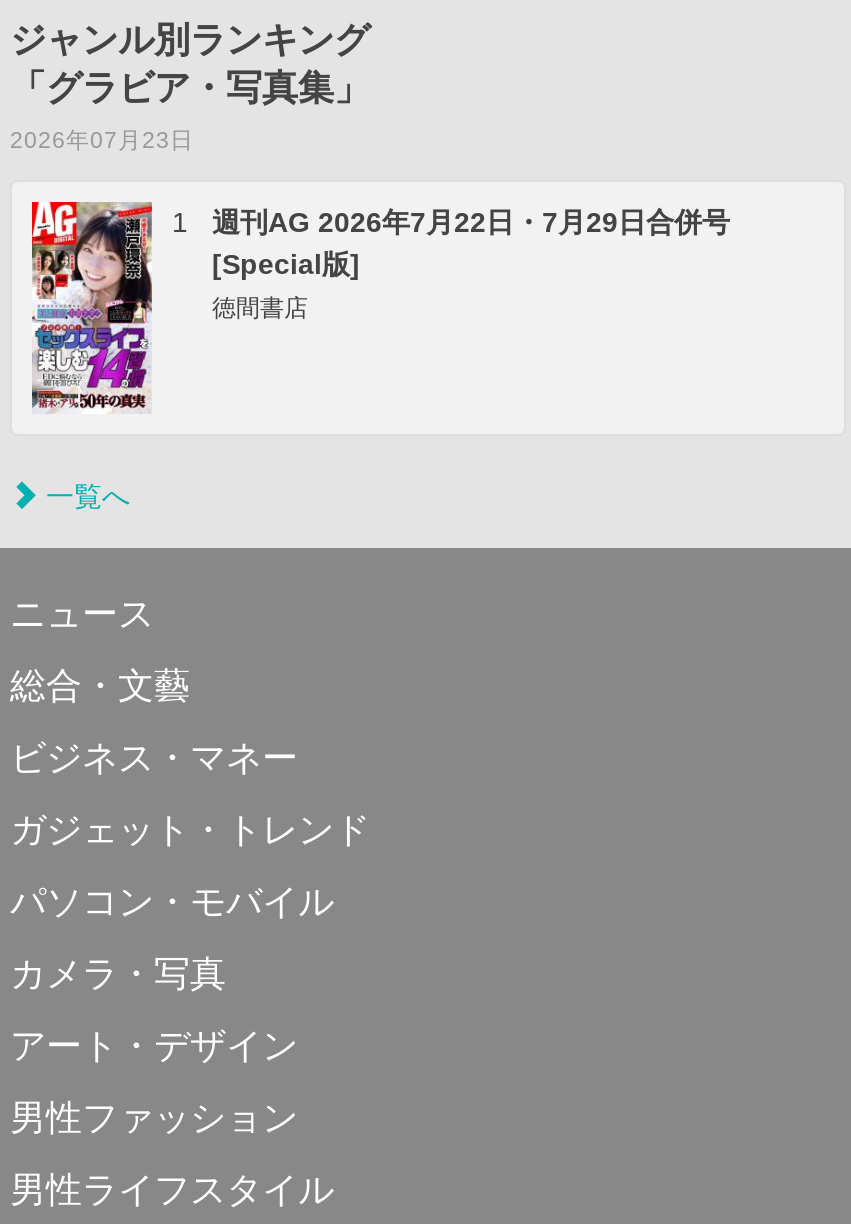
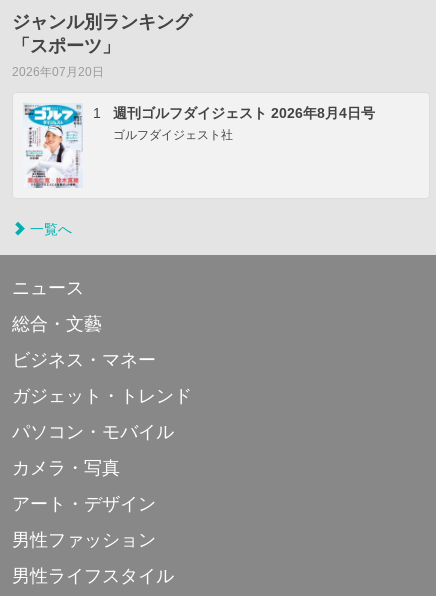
[10,69,370,153] 「グラビア・写真集」 | 2026年07月23日 -> [12,36,120,78] 「スポーツ」 | 2026年07月20日
[30,200,730,414] [image] | 週刊AG 2026年7月22日・7月29日合併号 | [Special版] | 徳間書店 -> [22,102,375,189] [image] | 週刊ゴルフダイジェスト 2026年8月4日号 | ゴルフダイジェスト社

